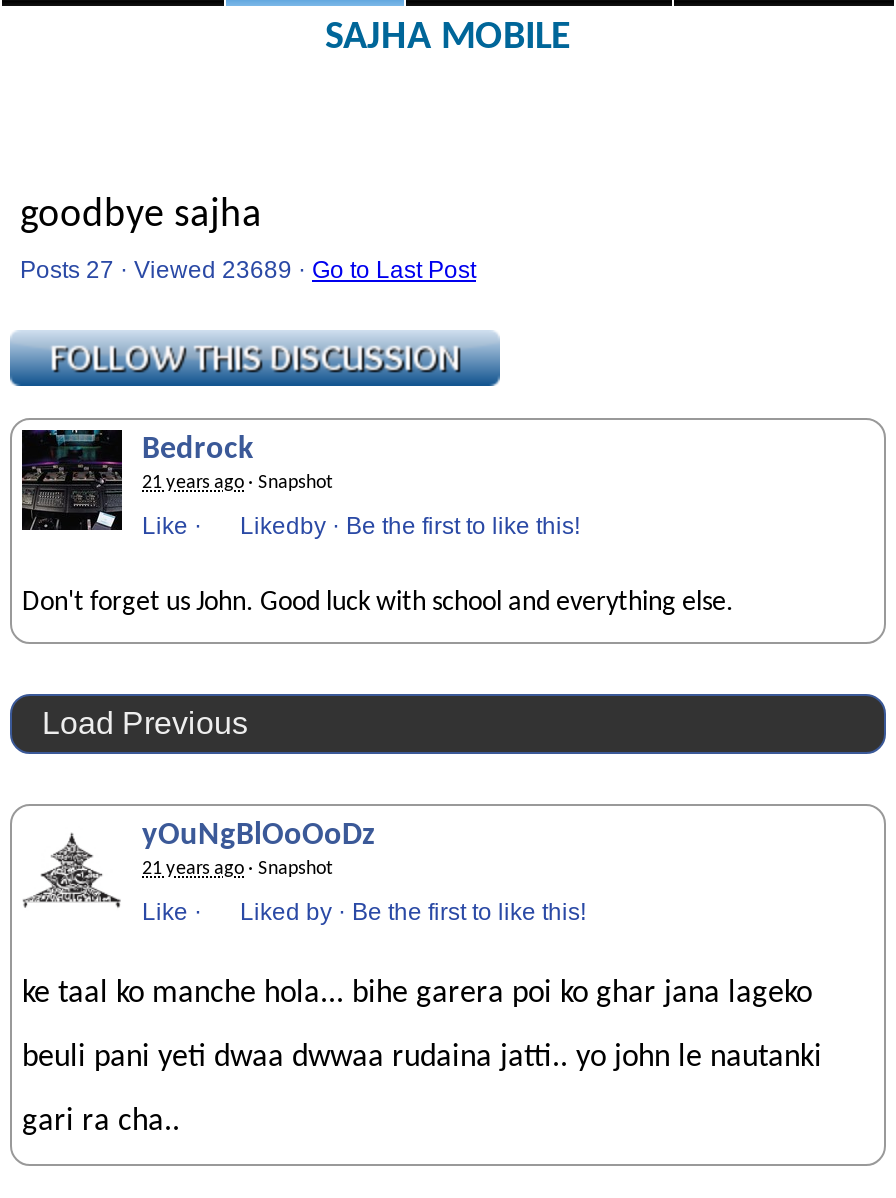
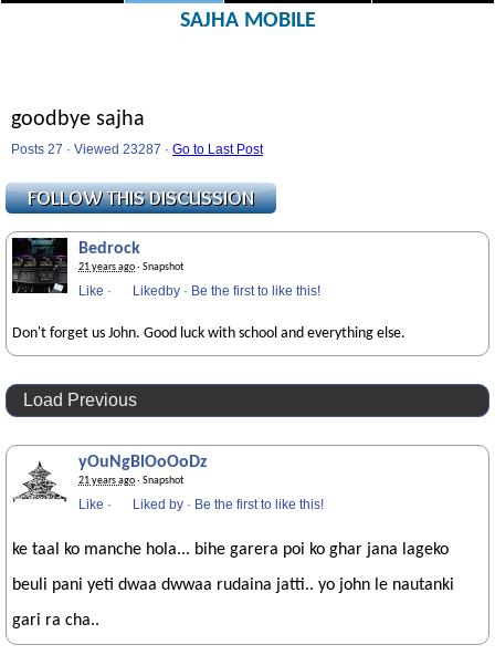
[20,256,476,284] Posts 27 · Viewed 23689 · Go to Last Post -> [11,142,263,157] Posts 27 · Viewed 23287 · Go to Last Post

